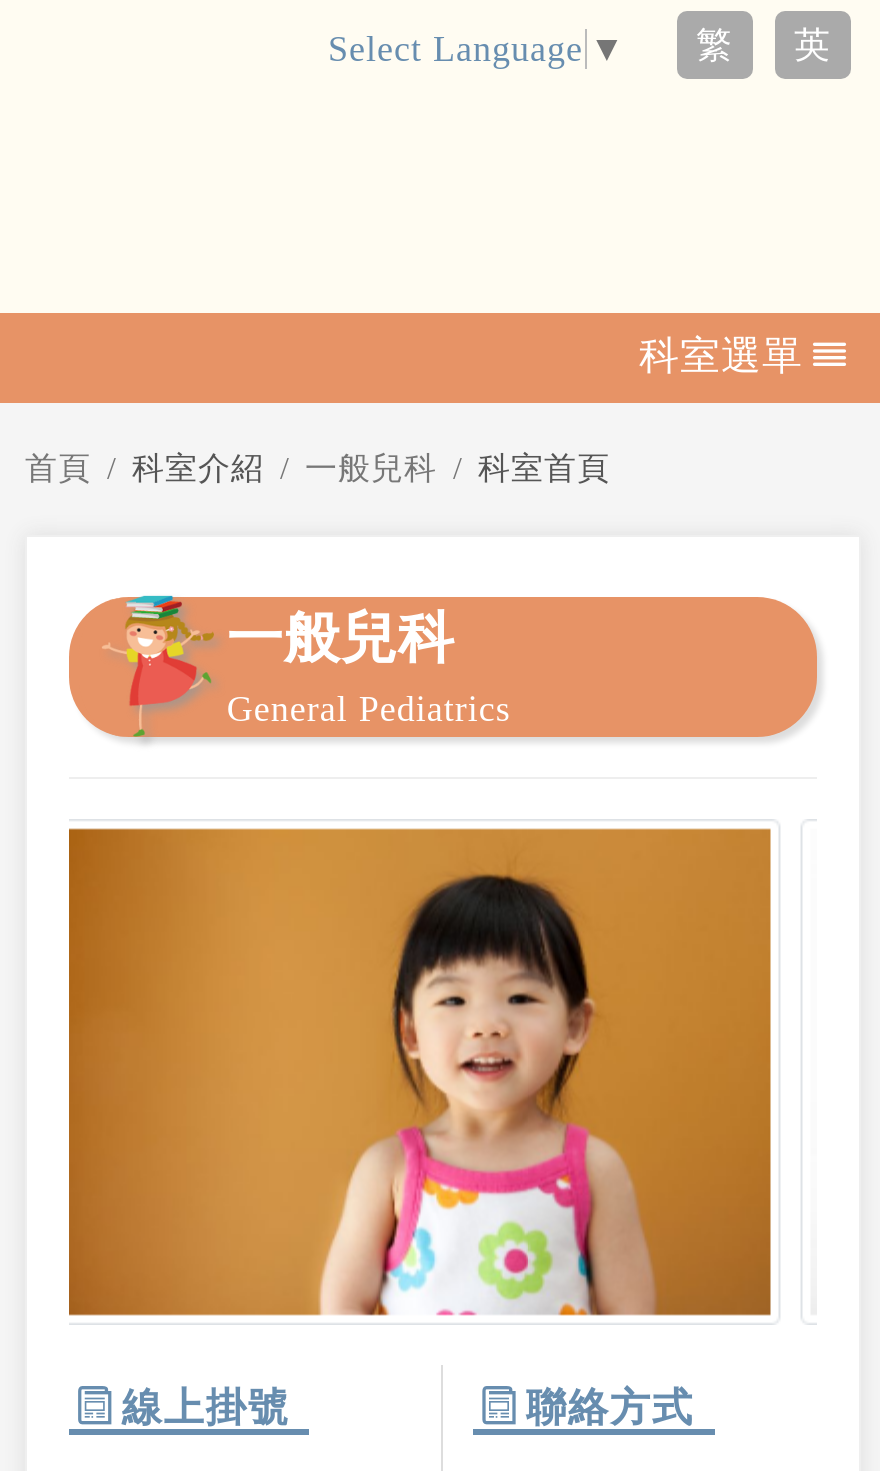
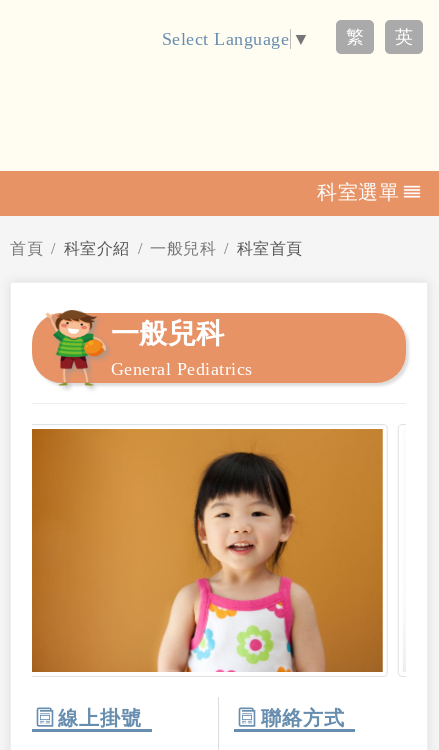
[99,591,219,709] [image] -> [46,309,107,387] [image]

